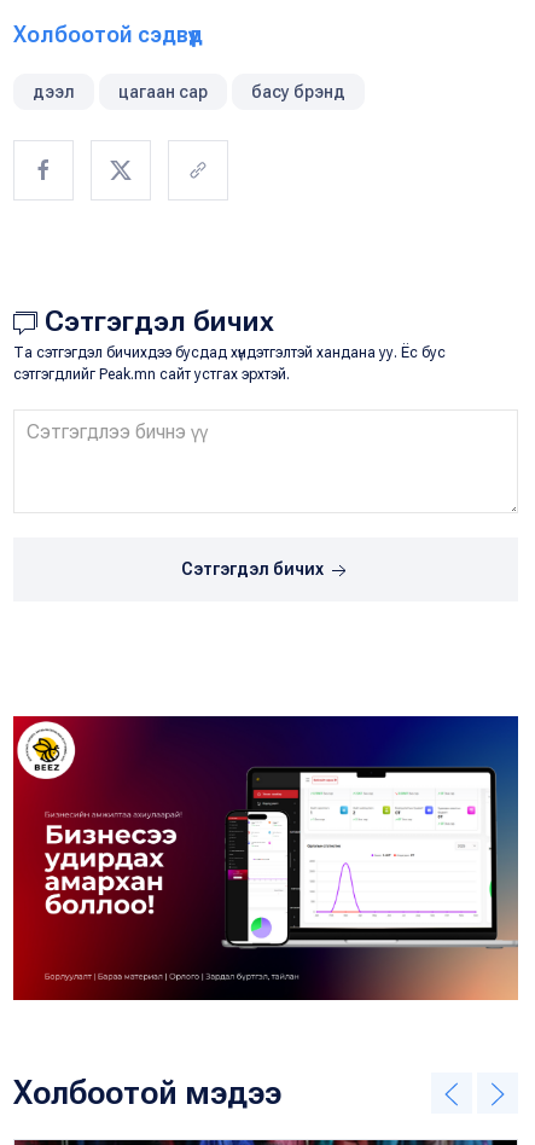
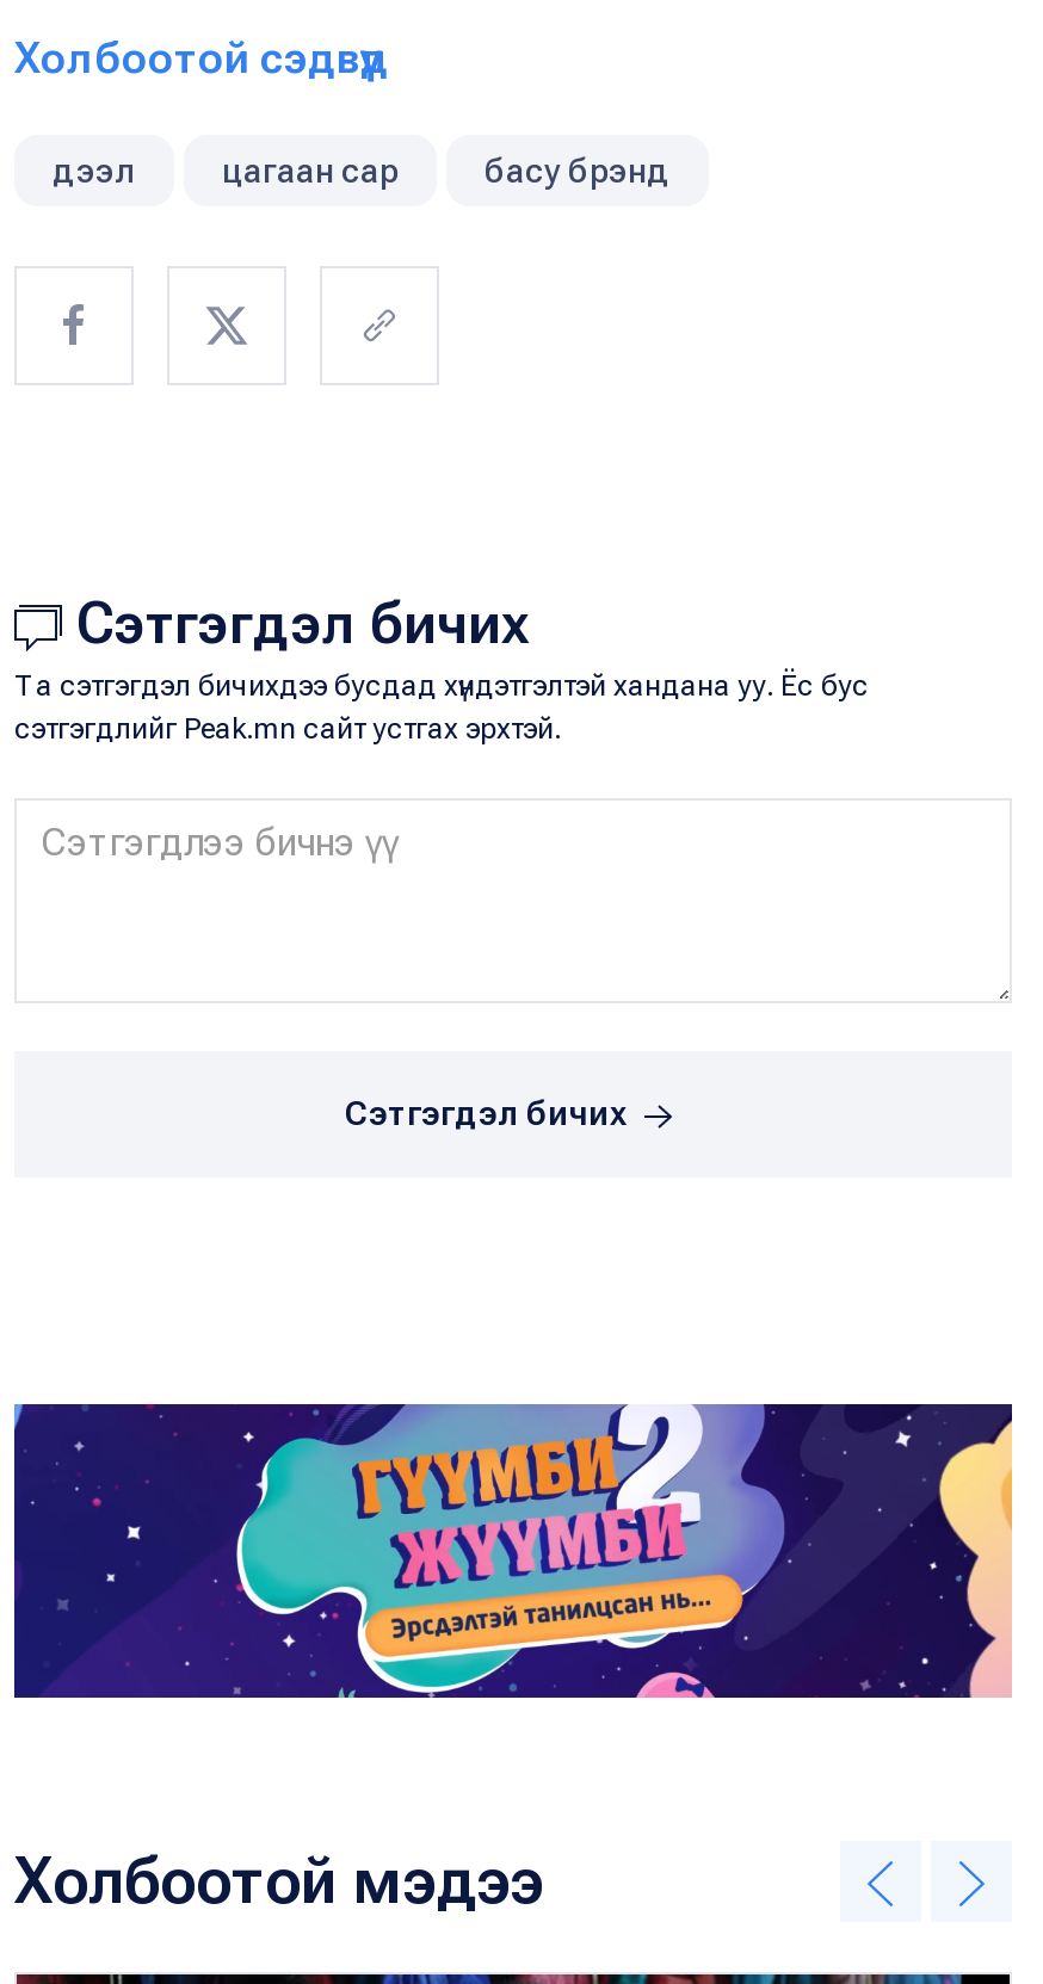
[12,715,519,1001] [image] -> [12,1402,1014,1700] [image]

